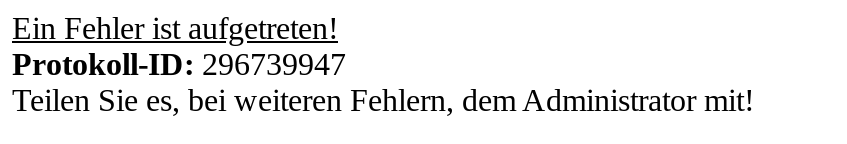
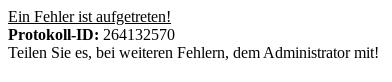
[12,47,346,81] Protokoll-ID: 296739947 -> [8,26,175,43] Protokoll-ID: 264132570

